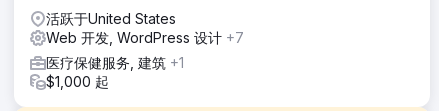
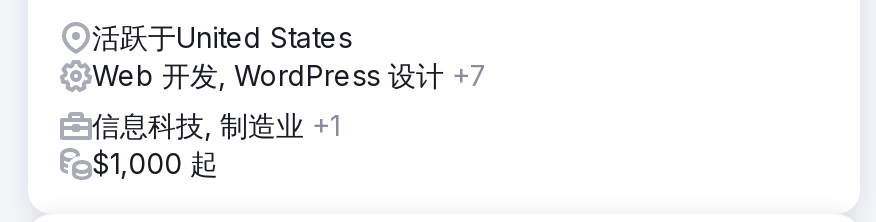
[46,54,184,71] 医疗保健服务, 建筑+1 -> [92,107,340,141] 信息科技, 制造业+1

